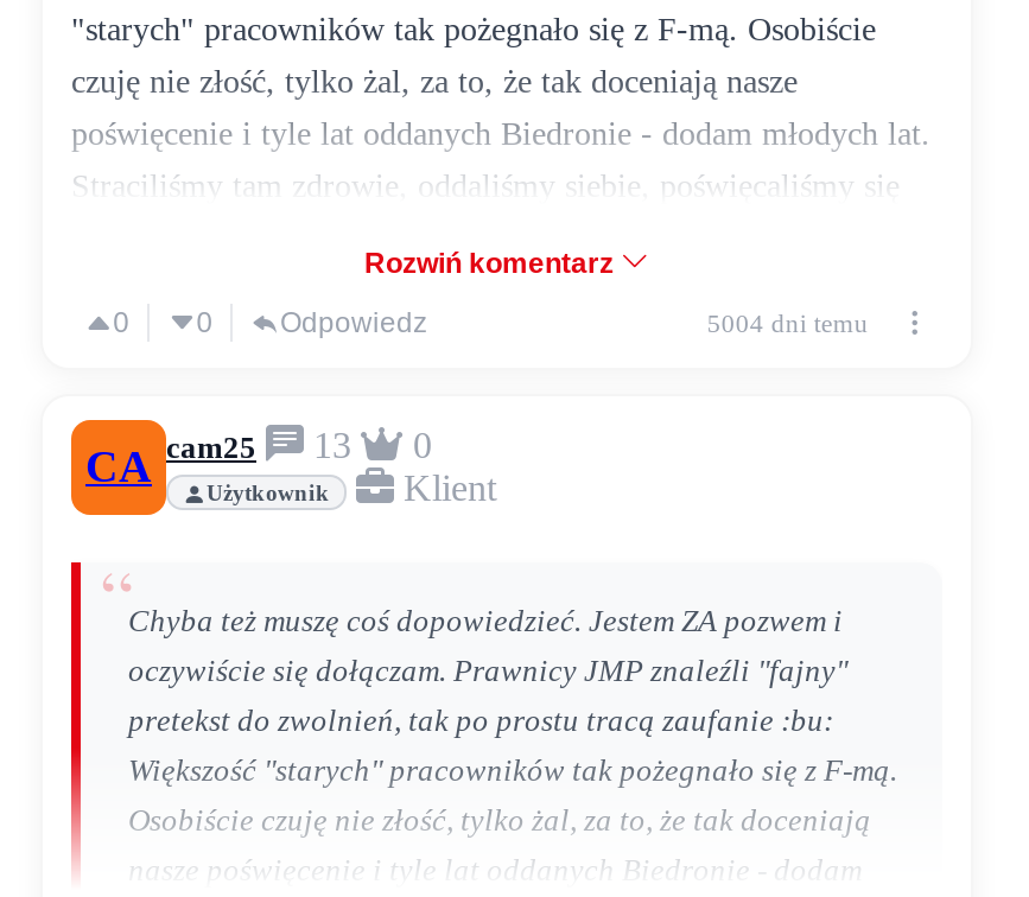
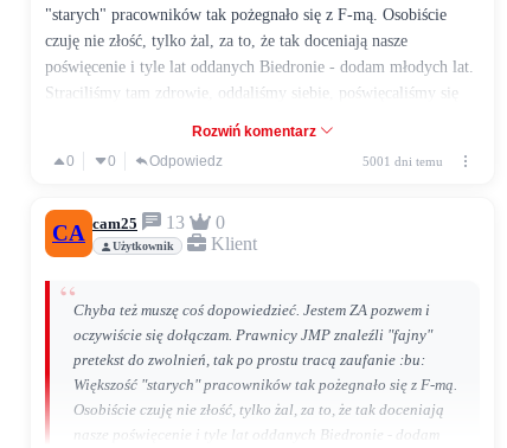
[707,309,868,337] 5004 dni temu -> [362,154,443,168] 5001 dni temu

